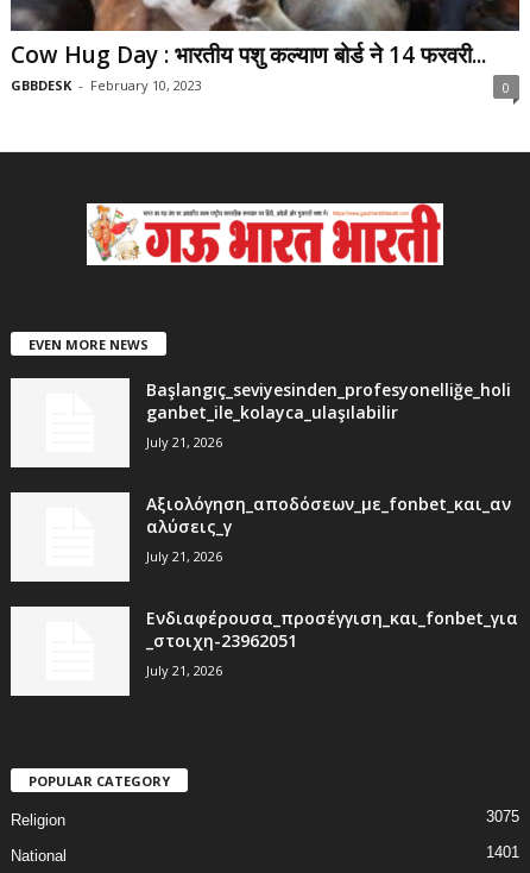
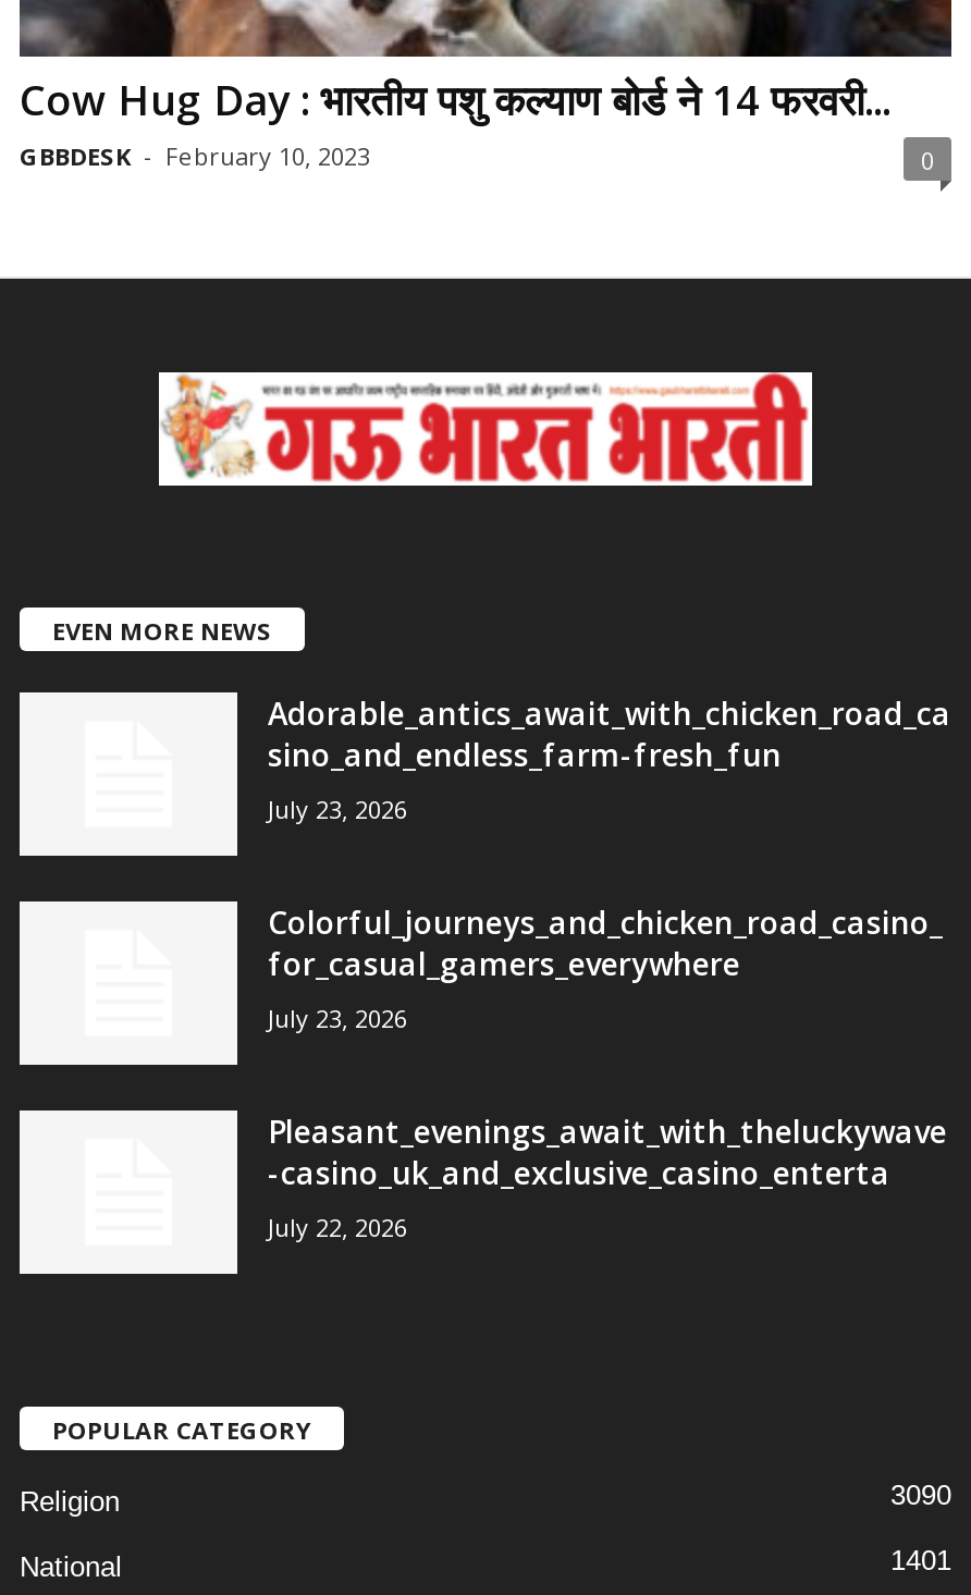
[146,378,511,451] Başlangıç_seviyesinden_profesyonelliğe_holi | ganbet_ile_kolayca_ulaşılabilir | July 21, 2026 -> [268,693,951,826] Adorable_antics_await_with_chicken_road_ca | sino_and_endless_farm-fresh_fun | July 23, 2026
[146,493,511,565] Αξιολόγηση_αποδόσεων_με_fonbet_και_αν | αλύσεις_γ | July 21, 2026 -> [268,902,943,1035] Colorful_journeys_and_chicken_road_casino_ | for_casual_gamers_everywhere | July 23, 2026
[146,607,518,679] Ενδιαφέρουσα_προσέγγιση_και_fonbet_για | _στοιχη-23962051 | July 21, 2026 -> [268,1111,947,1244] Pleasant_evenings_await_with_theluckywave | -casino_uk_and_exclusive_casino_enterta | July 22, 2026
[486,808,519,826] 3075 -> [890,1479,951,1511] 3090

